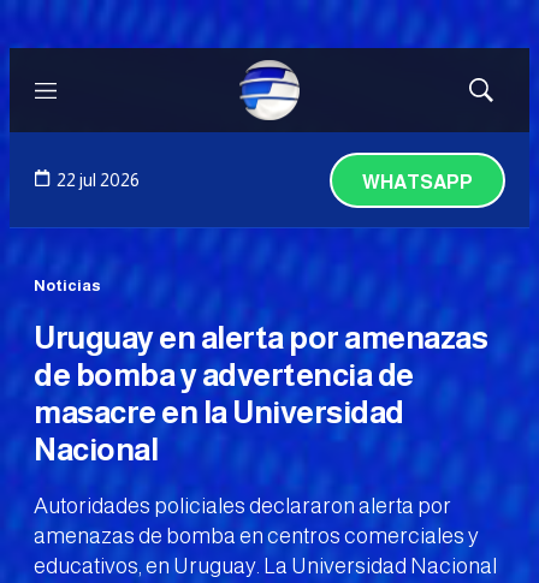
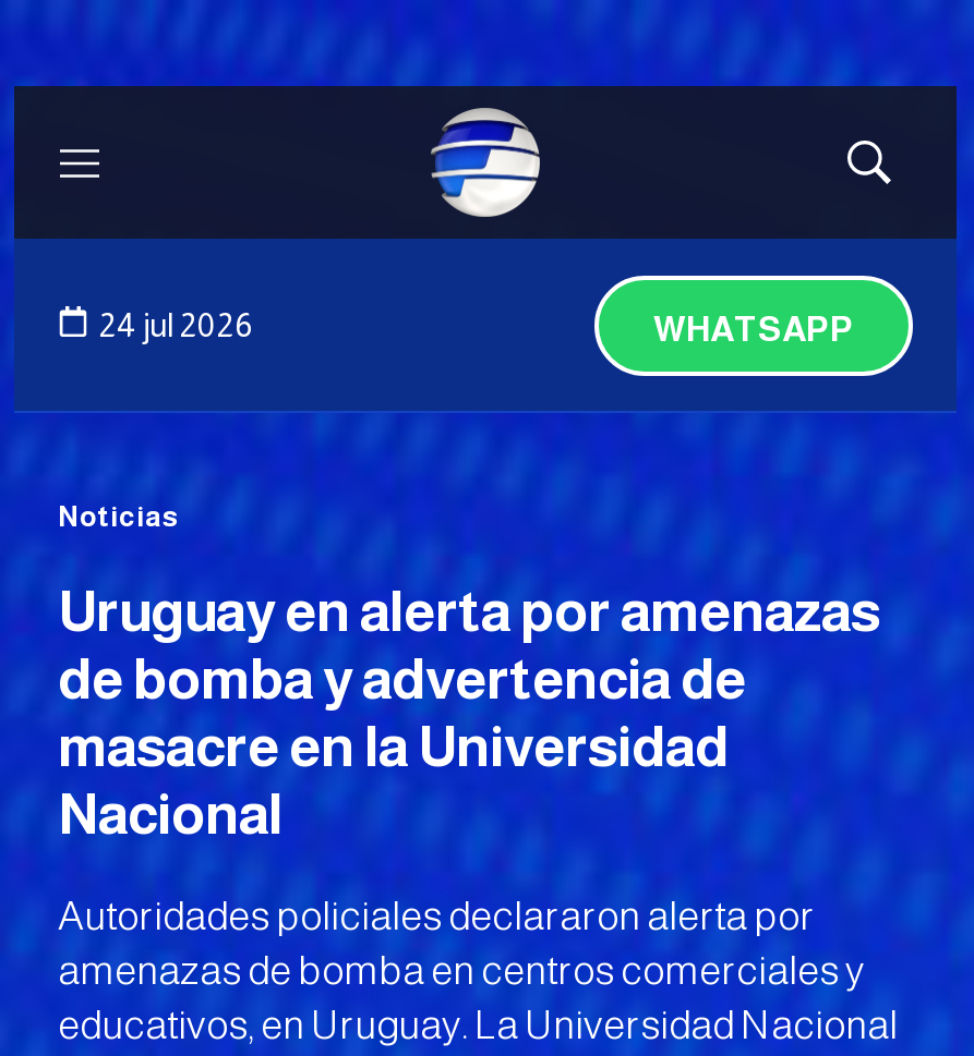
[57,169,140,189] 22 jul 2026 -> [99,305,252,342] 24 jul 2026

